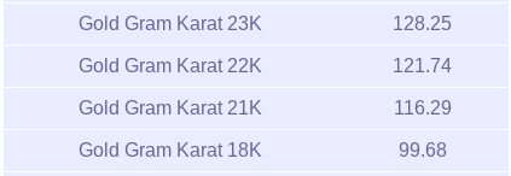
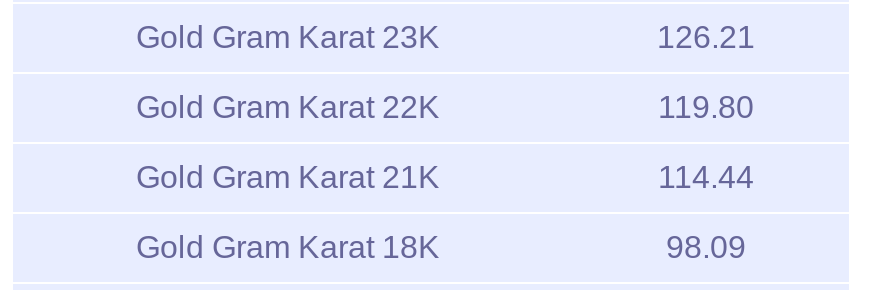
[393,14,452,34] 128.25 -> [657,21,755,55] 126.21
[393,56,452,77] 121.74 -> [658,91,754,125] 119.80
[393,98,451,119] 116.29 -> [658,161,754,195] 114.44
[398,140,446,161] 99.68 -> [666,231,746,265] 98.09

